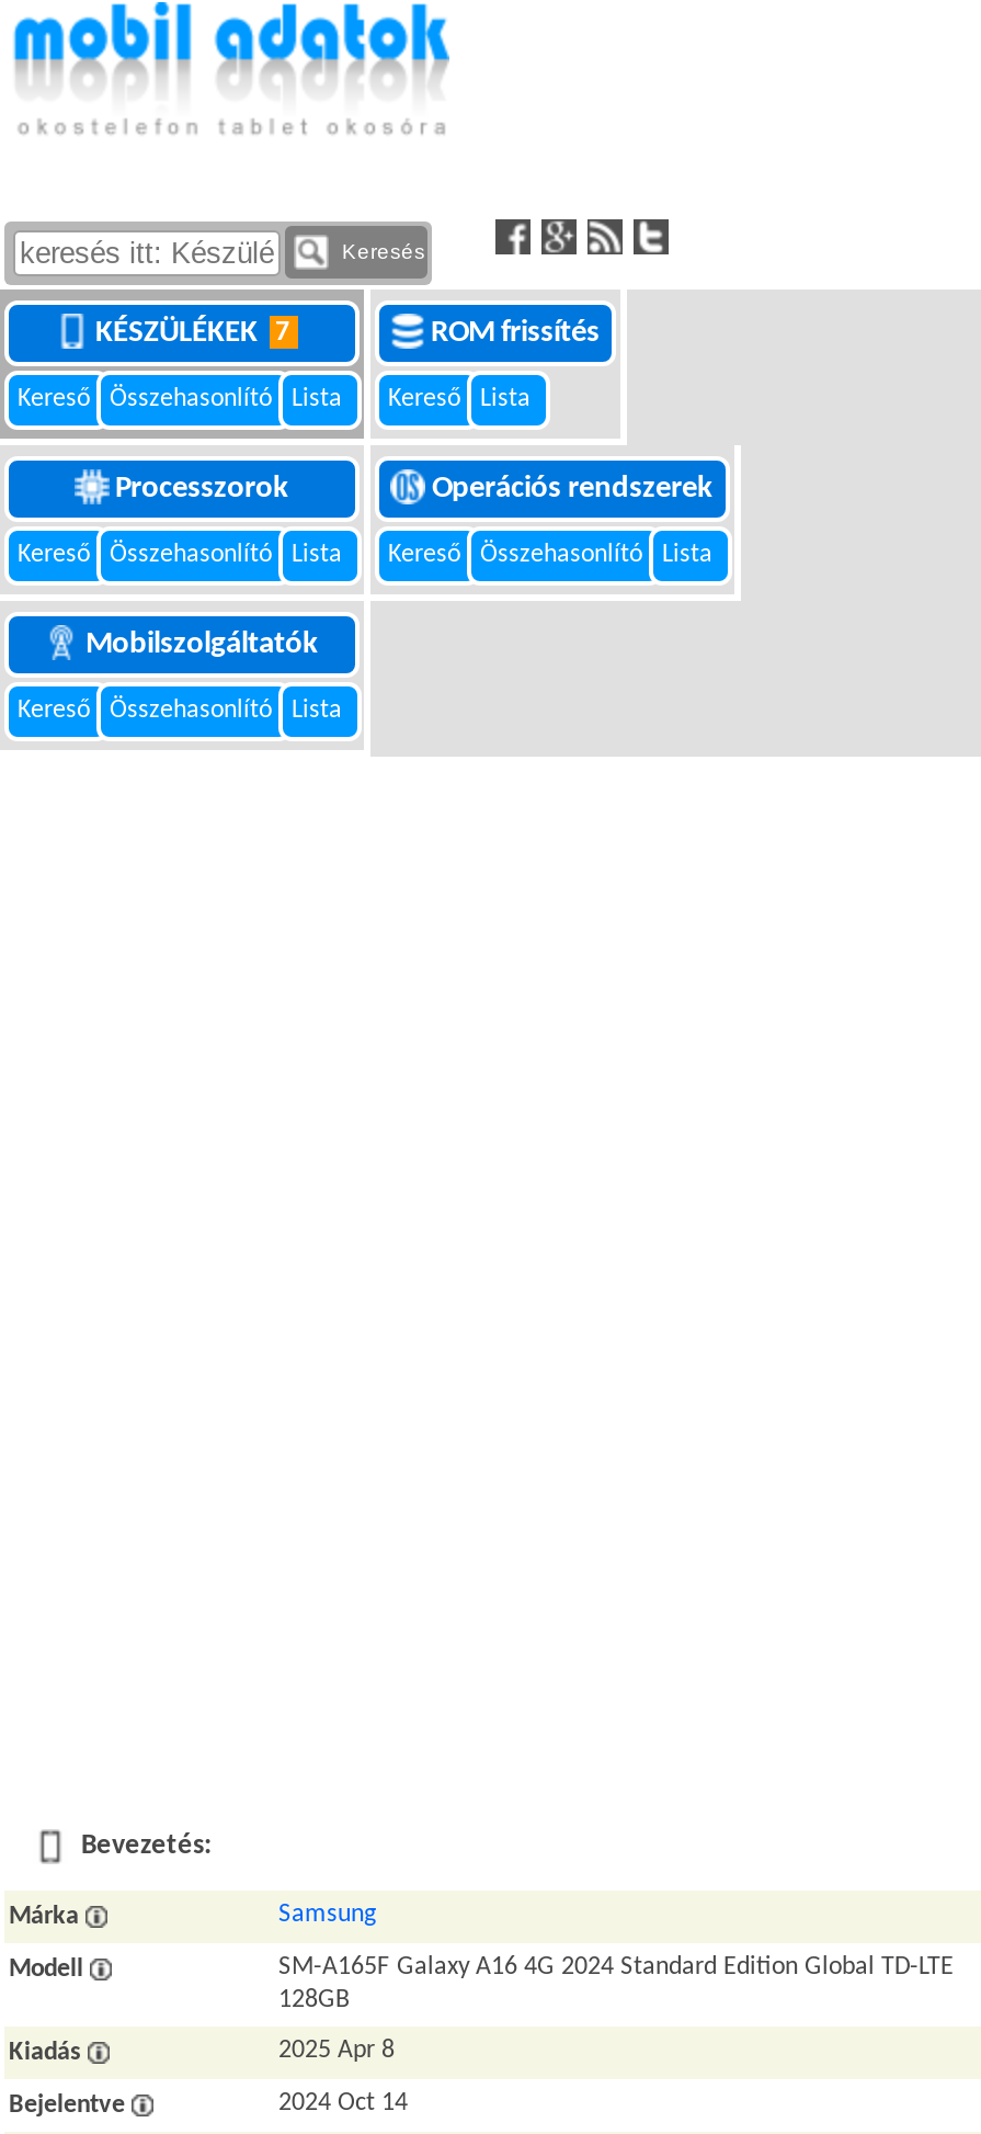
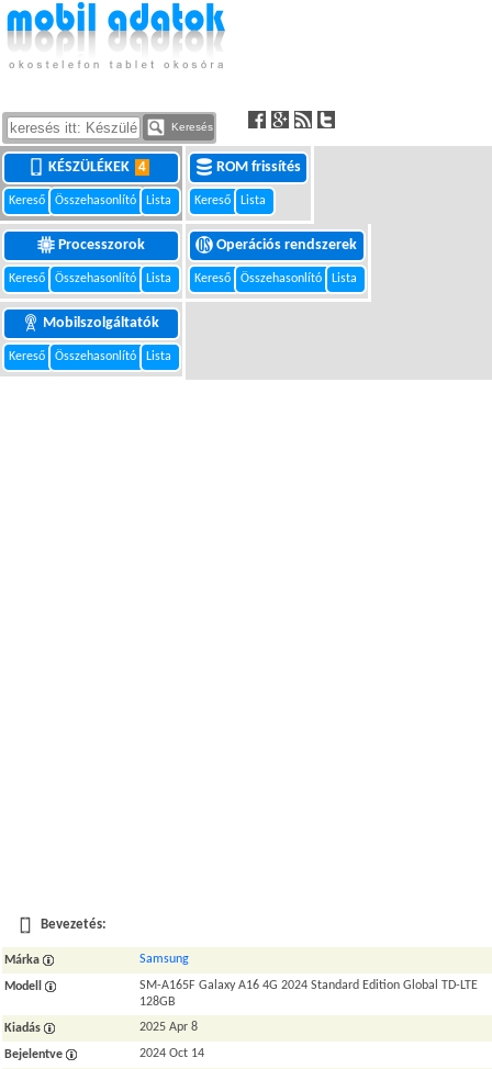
[95,317,290,350] KÉSZÜLÉKEK 7 -> [48,160,146,176] KÉSZÜLÉKEK 4

